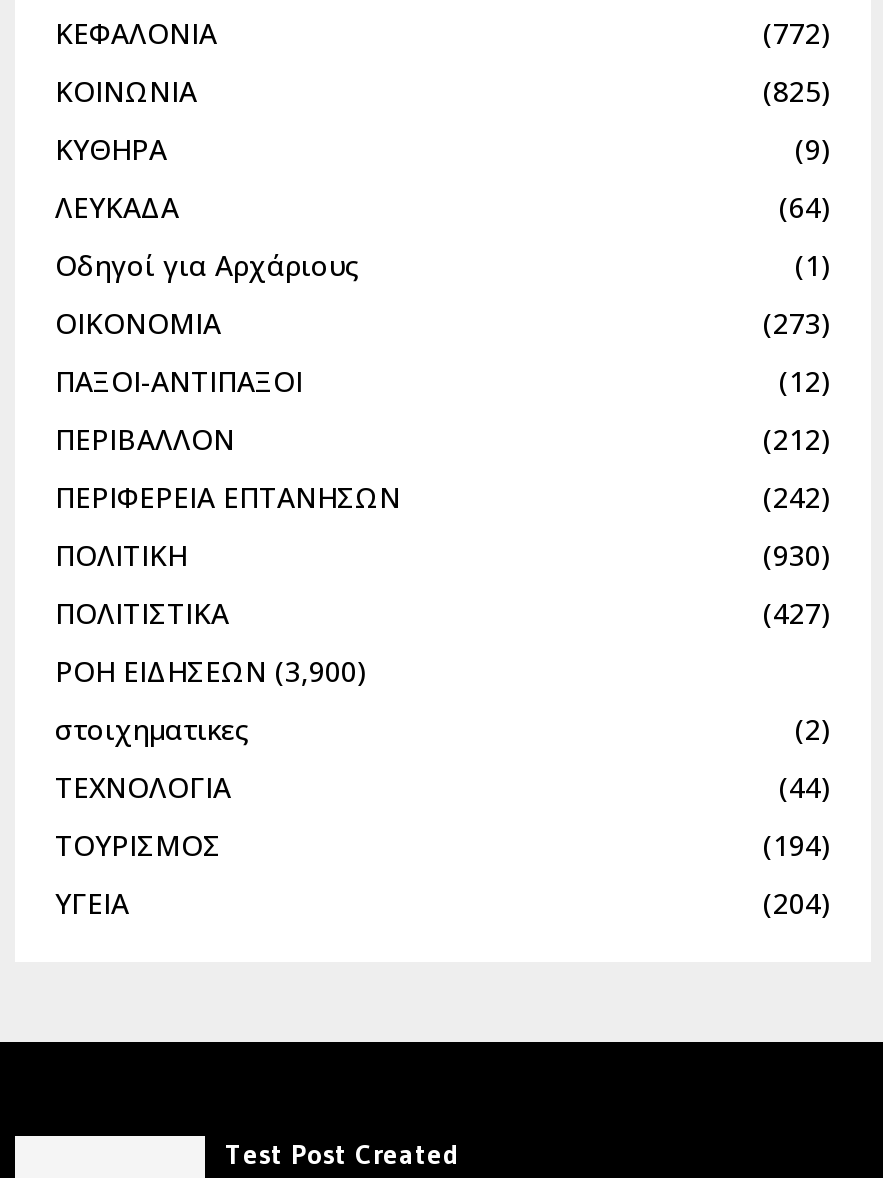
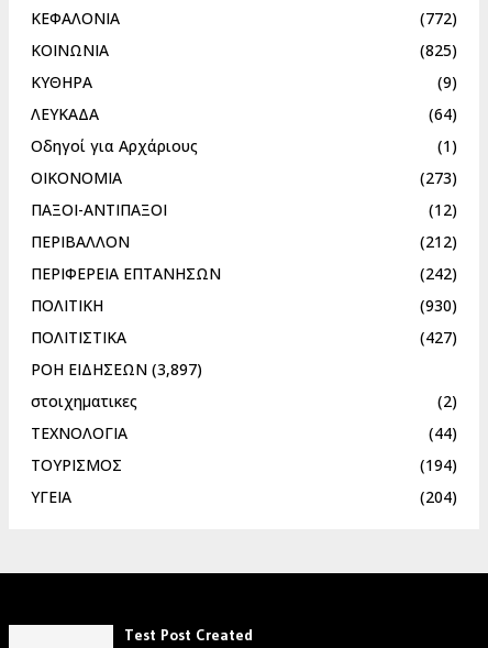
[55,651,367,689] ΡΟΗ ΕΙΔΗΣΕΩΝ (3,900) -> [31,358,202,379] ΡΟΗ ΕΙΔΗΣΕΩΝ (3,897)

